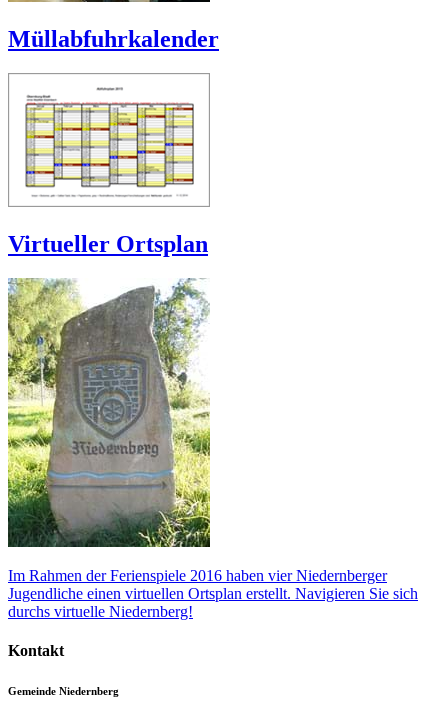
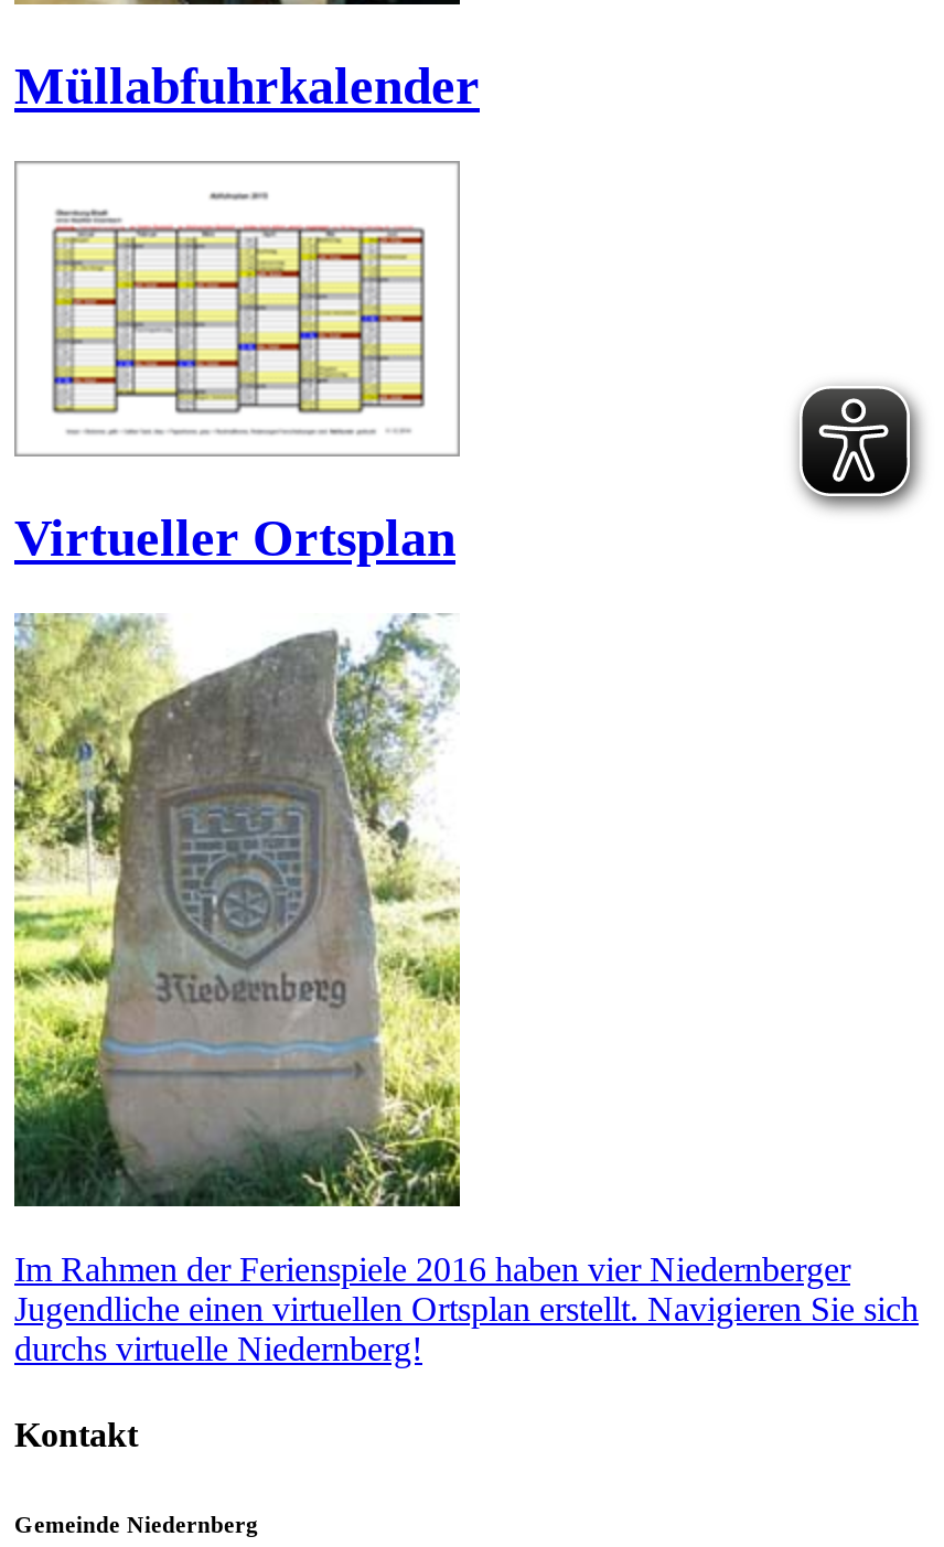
none -> [795,384,923,512] [image]

